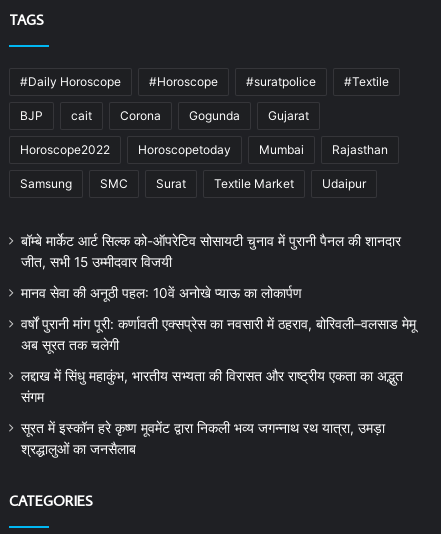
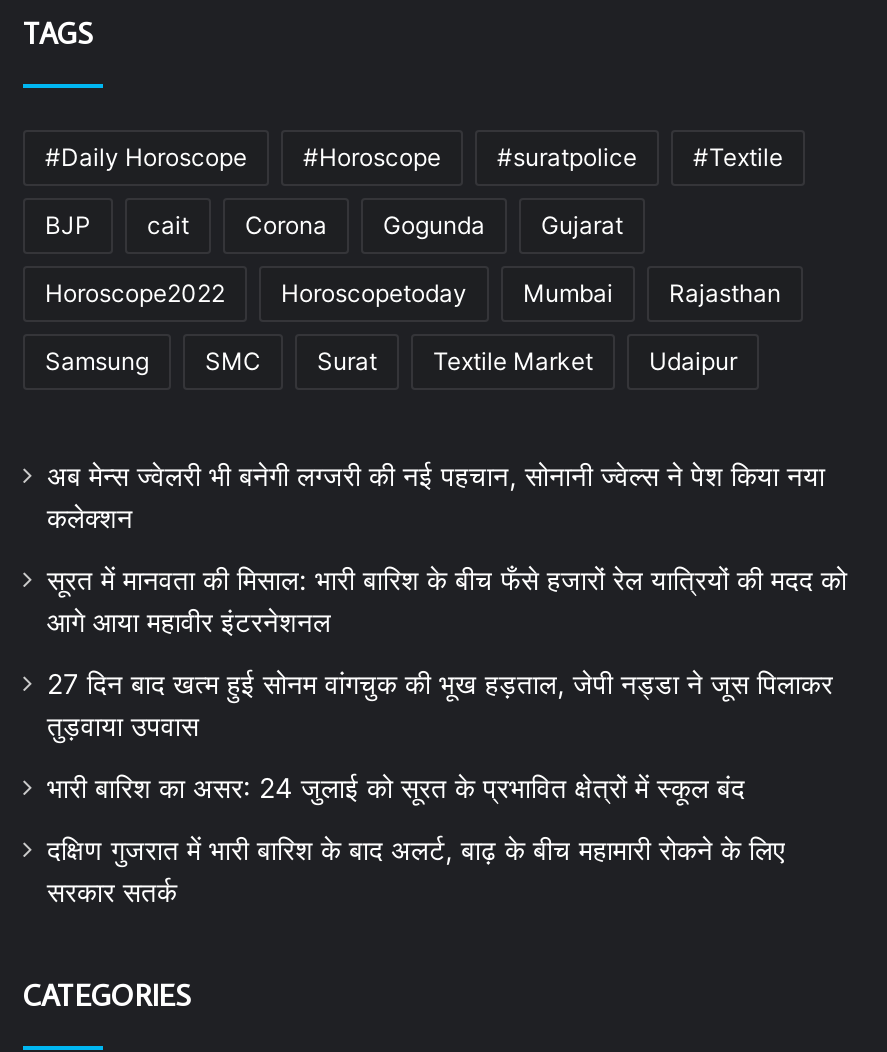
[21,233,401,270] बॉम्बे मार्केट आर्ट सिल्क को-ऑपरेटिव सोसायटी चुनाव में पुरानी पैनल की शानदार | जीत, सभी 15 उम्मीदवार विजयी -> [47,460,825,534] अब मेन्स ज्वेलरी भी बनेगी लग्जरी की नई पहचान, सोनानी ज्वेल्स ने पेश किया नया | कलेक्शन
[21,285,302,301] मानव सेवा की अनूठी पहल: 10वें अनोखे प्याऊ का लोकार्पण -> [47,564,847,638] सूरत में मानवता की मिसाल: भारी बारिश के बीच फँसे हजारों रेल यात्रियों की मदद को | आगे आया महावीर इंटरनेशनल
[21,316,416,353] वर्षों पुरानी मांग पूरी: कर्णावती एक्सप्रेस का नवसारी में ठहराव, बोरिवली–वलसाड मेमू | अब सूरत तक चलेगी -> [47,668,833,742] 27 दिन बाद खत्म हुई सोनम वांगचुक की भूख हड़ताल, जेपी नड्डा ने जूस पिलाकर | तुड़वाया उपवास
[21,368,403,405] लद्दाख में सिंधु महाकुंभ, भारतीय सभ्यता की विरासत और राष्ट्रीय एकता का अद्भुत | संगम -> [47,772,745,804] भारी बारिश का असर: 24 जुलाई को सूरत के प्रभावित क्षेत्रों में स्कूल बंद
[21,420,385,457] सूरत में इस्कॉन हरे कृष्ण मूवमेंट द्वारा निकली भव्य जगन्नाथ रथ यात्रा, उमड़ा | श्रद्धालुओं का जनसैलाब -> [47,834,785,908] दक्षिण गुजरात में भारी बारिश के बाद अलर्ट, बाढ़ के बीच महामारी रोकने के लिए | सरकार सतर्क

